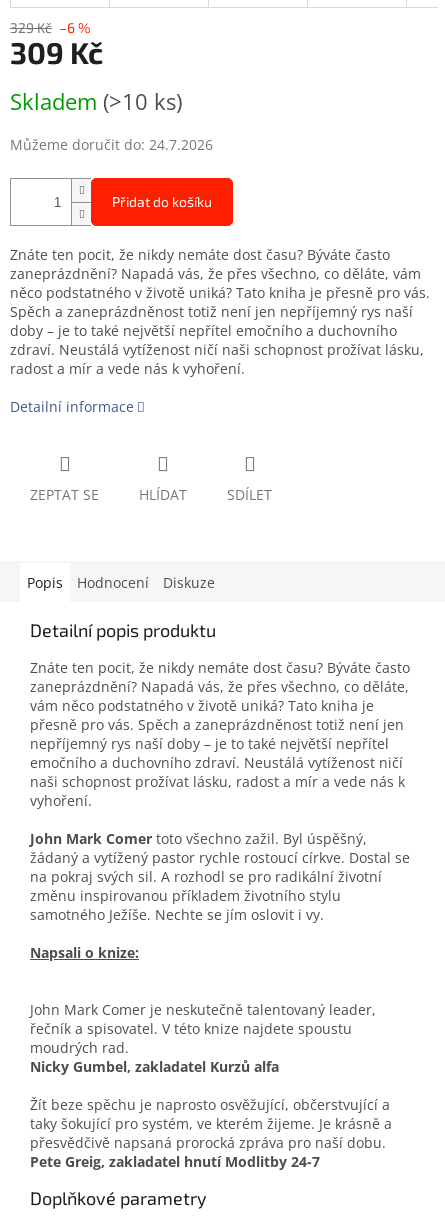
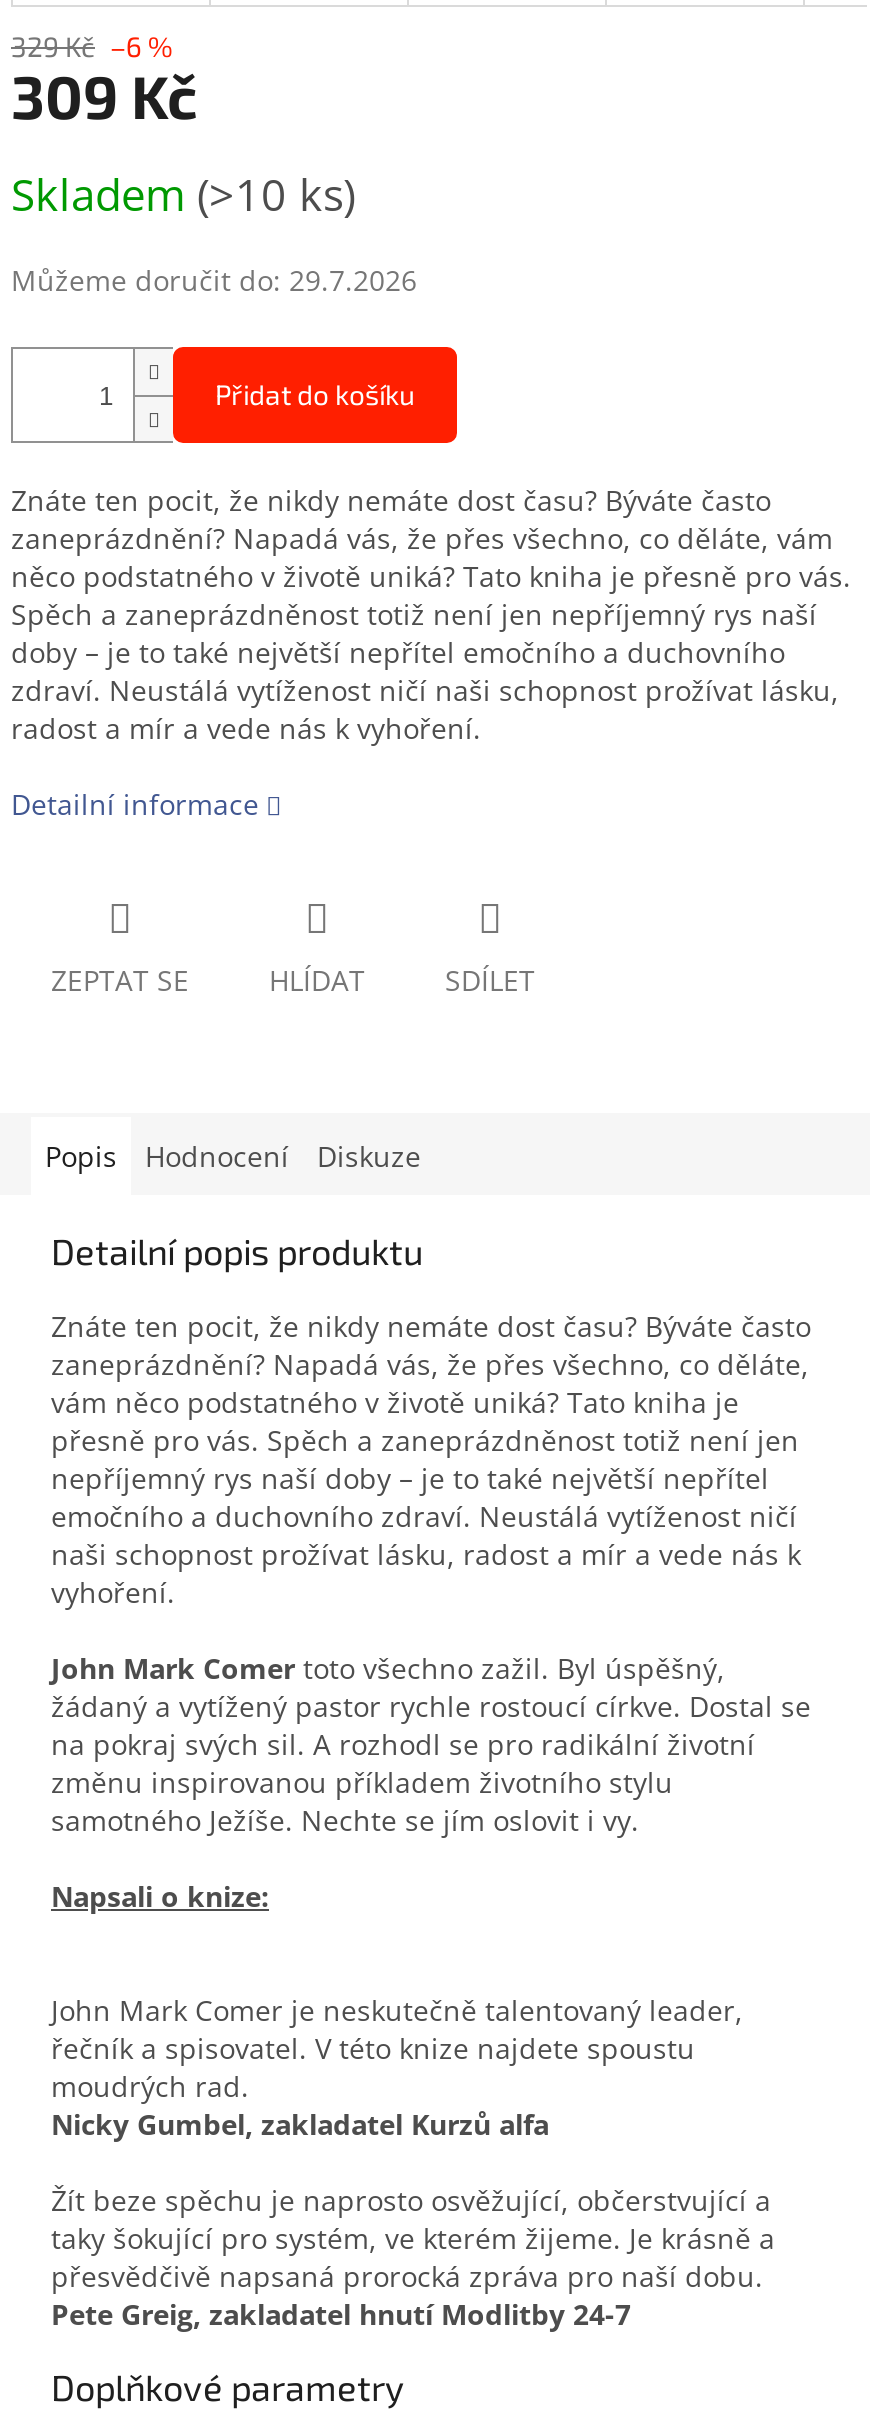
[10,135,213,154] Můžeme doručit do: 24.7.2026 -> [11,262,417,300] Můžeme doručit do: 29.7.2026

